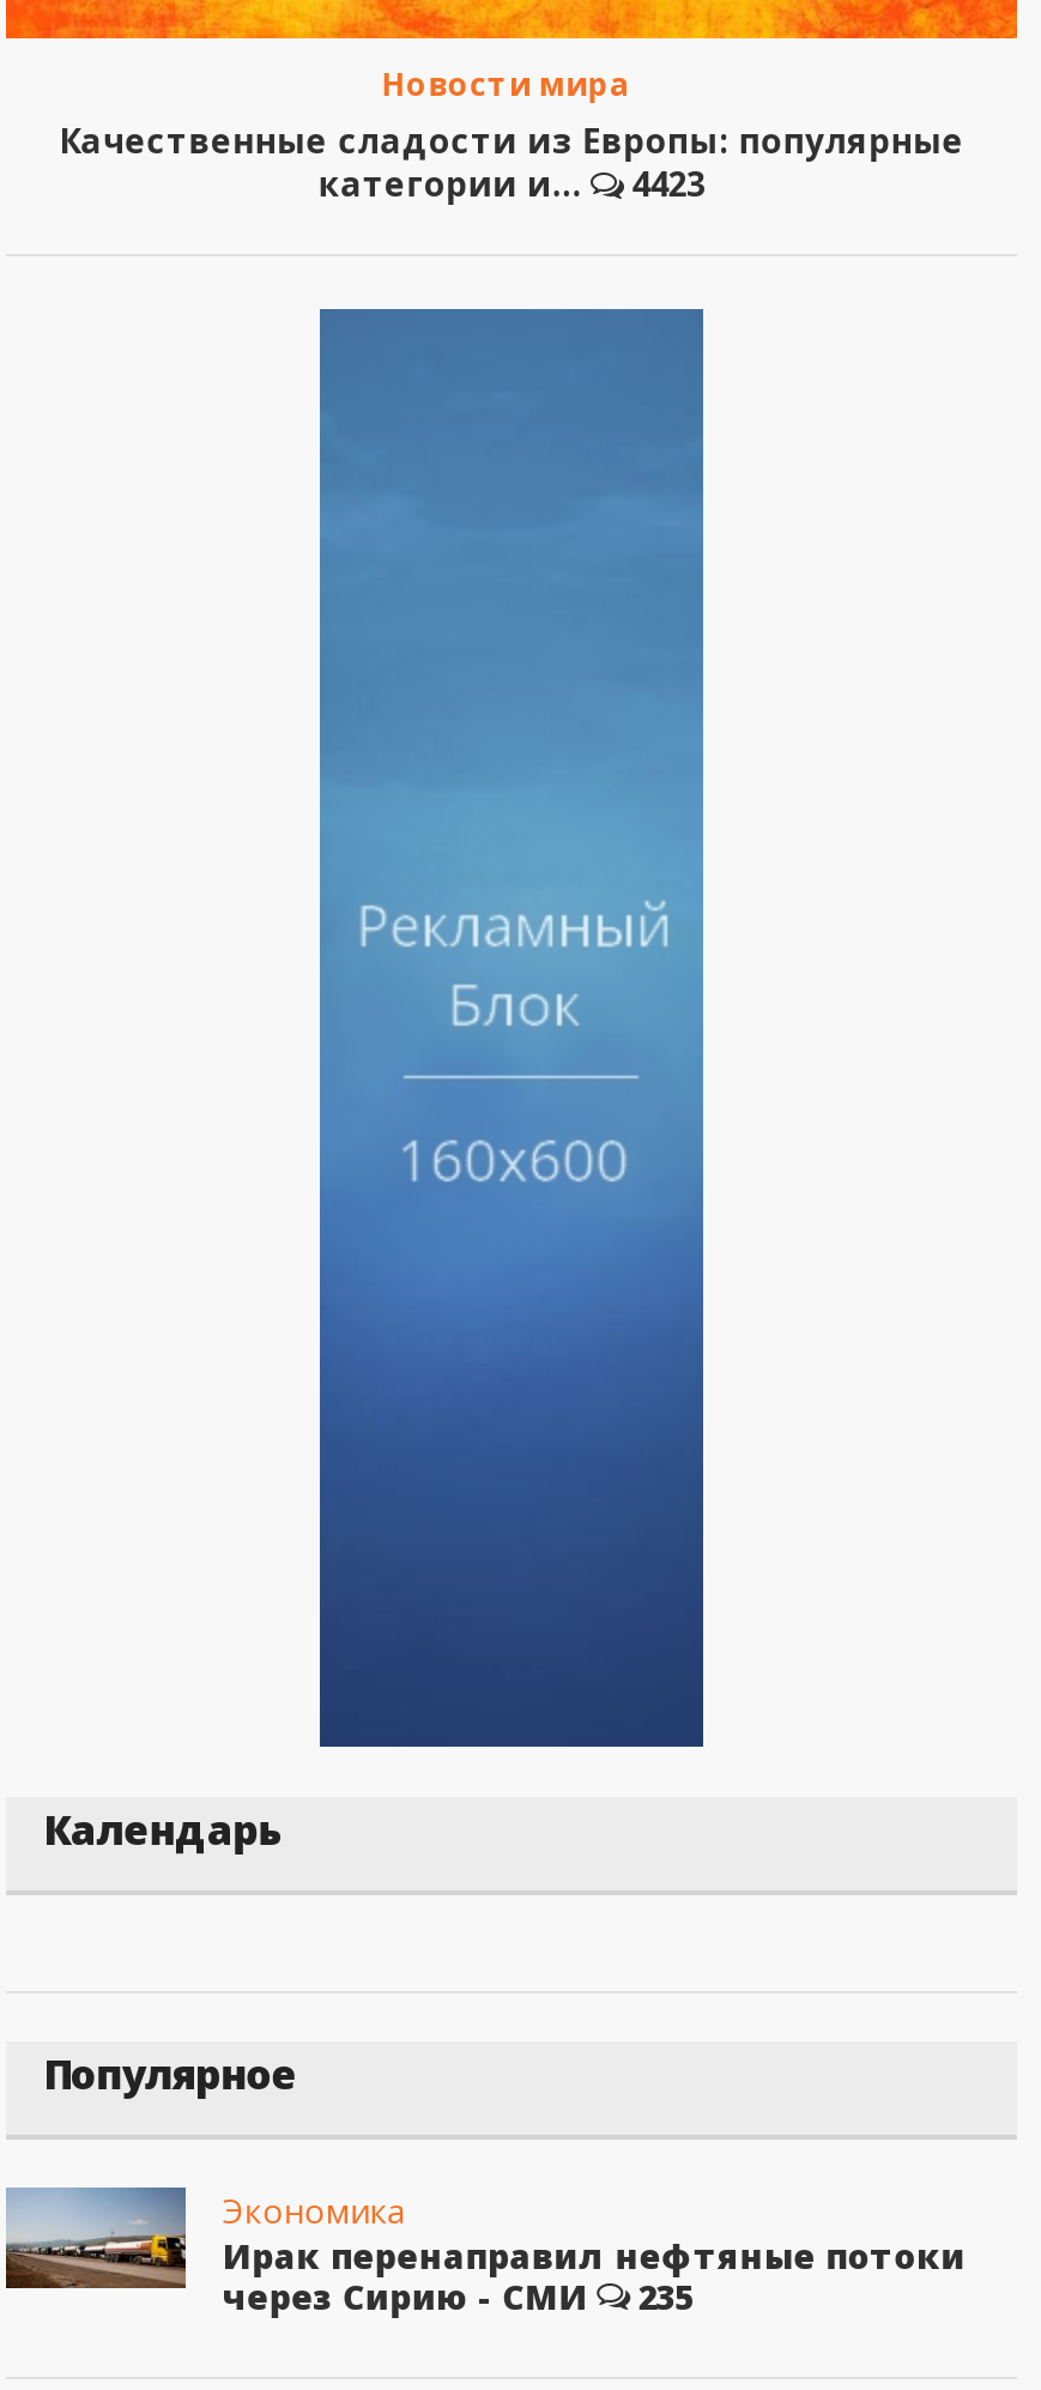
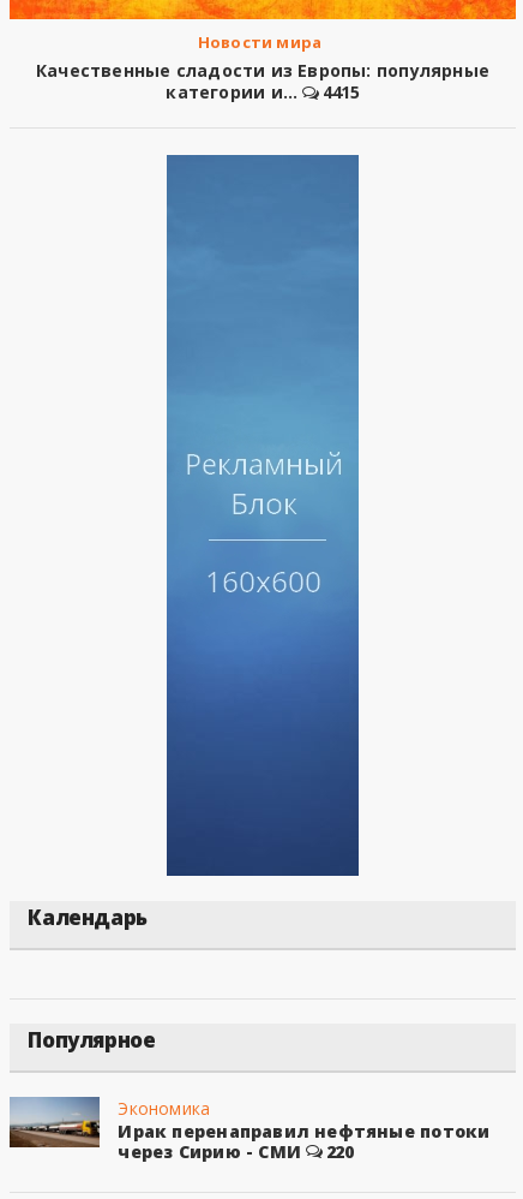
[318,161,705,206] категории и... 4423 -> [166,80,359,103] категории и... 4415
[223,2274,693,2319] через Сирию - СМИ 235 -> [118,1140,353,1163] через Сирию - СМИ 220

